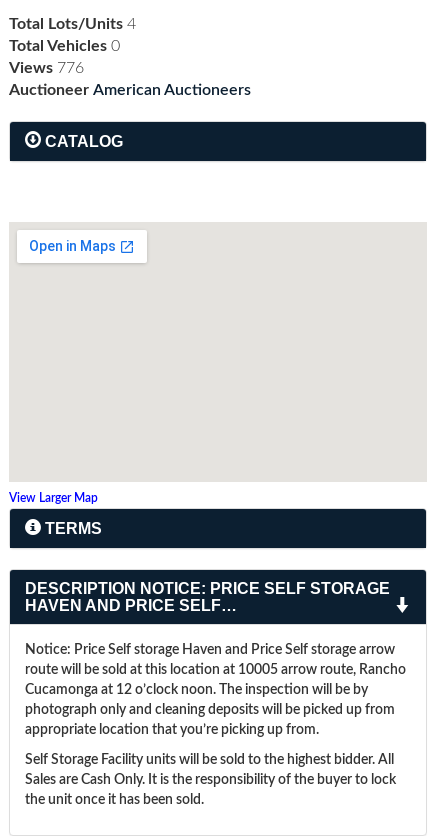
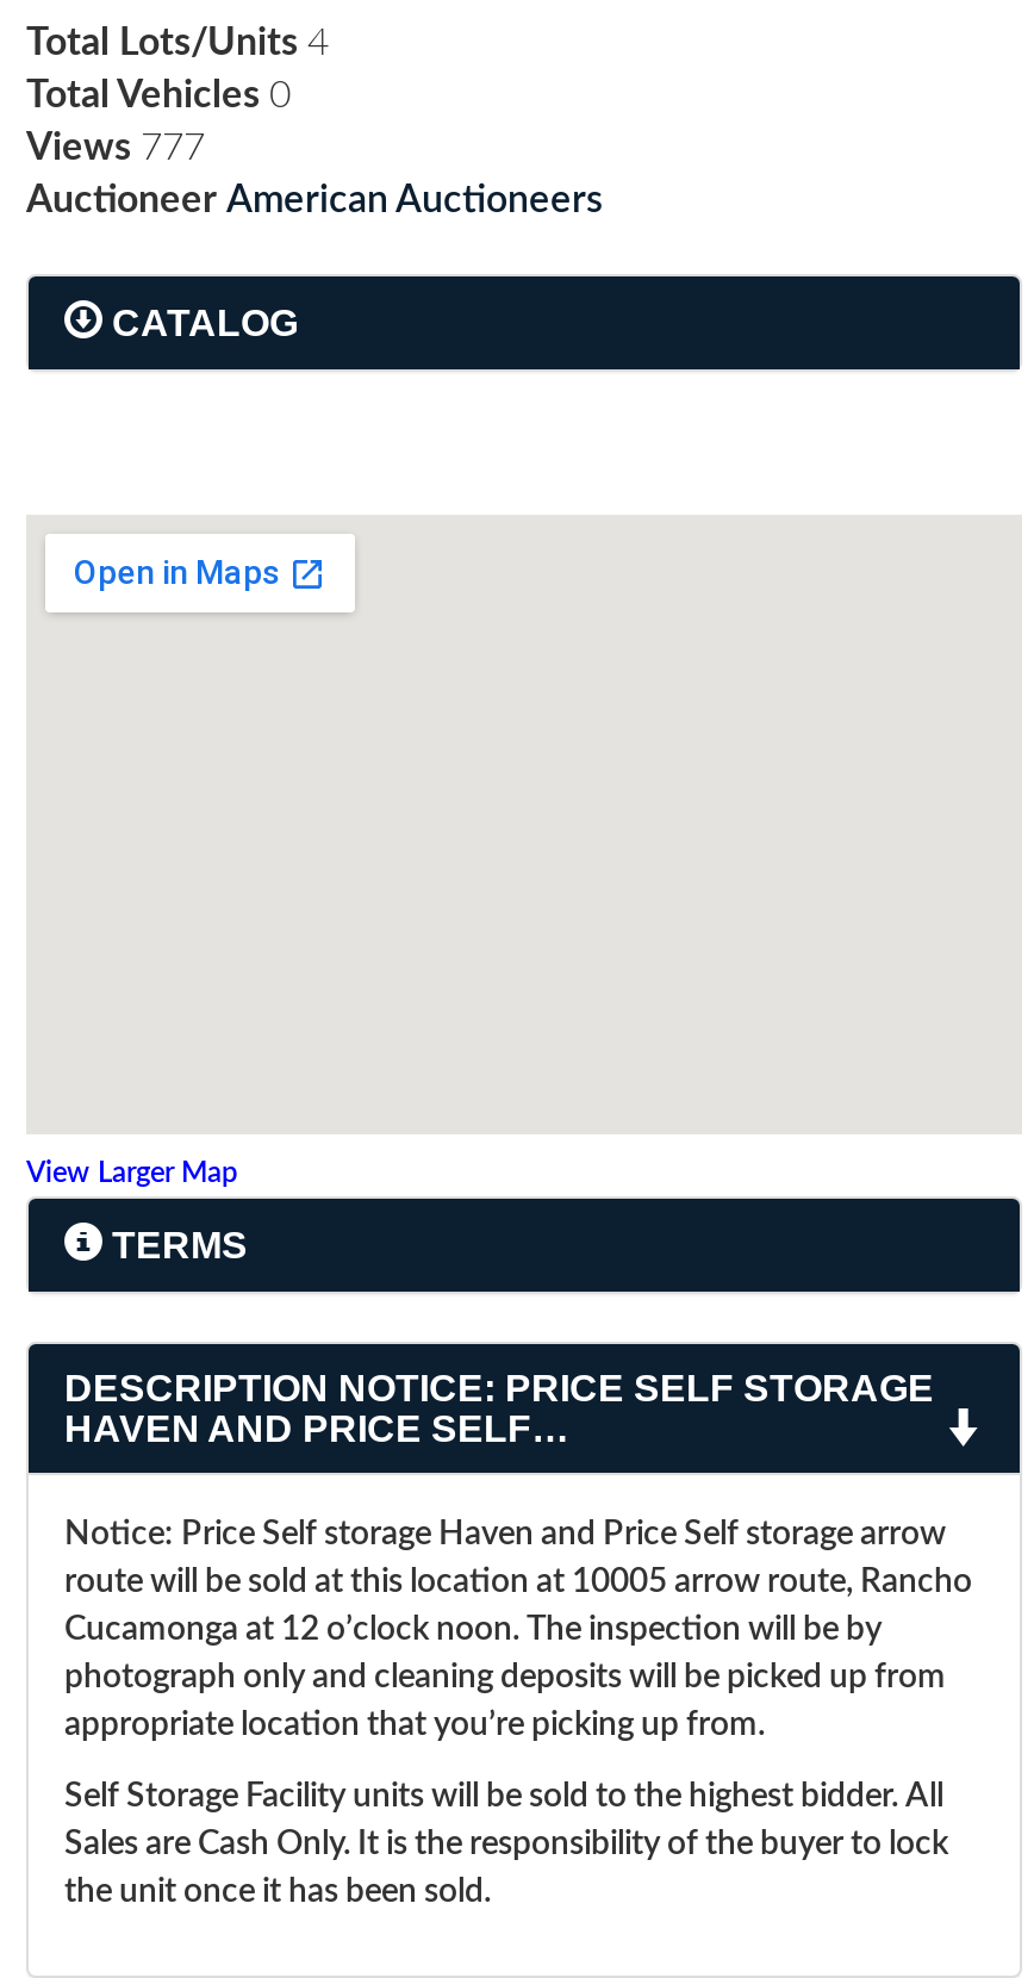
[9,60,84,76] Views 776 -> [26,129,205,167] Views 777

